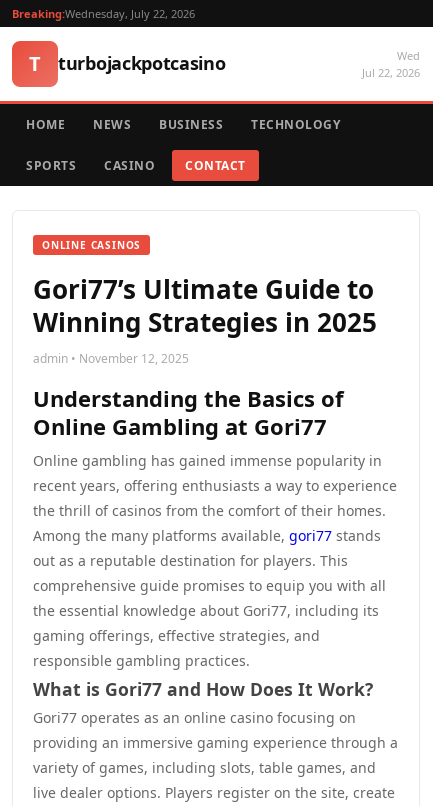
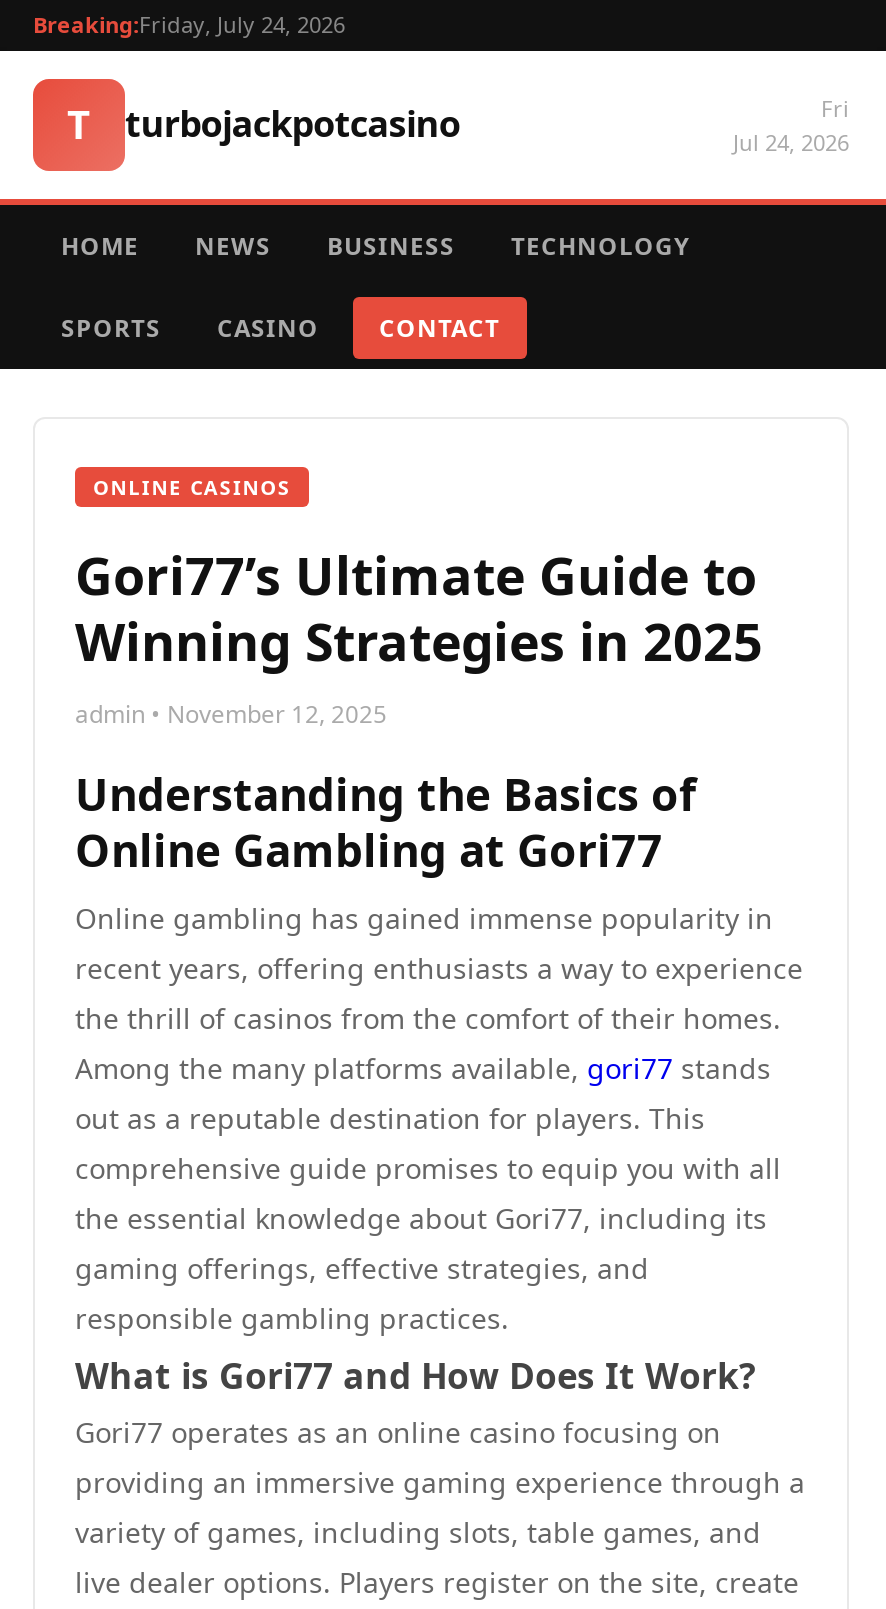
[12,6,195,21] Breaking:Wednesday, July 22, 2026 -> [33,9,345,39] Breaking:Friday, July 24, 2026
[362,48,420,80] Wed | Jul 22, 2026 -> [733,93,849,157] Fri | Jul 24, 2026

